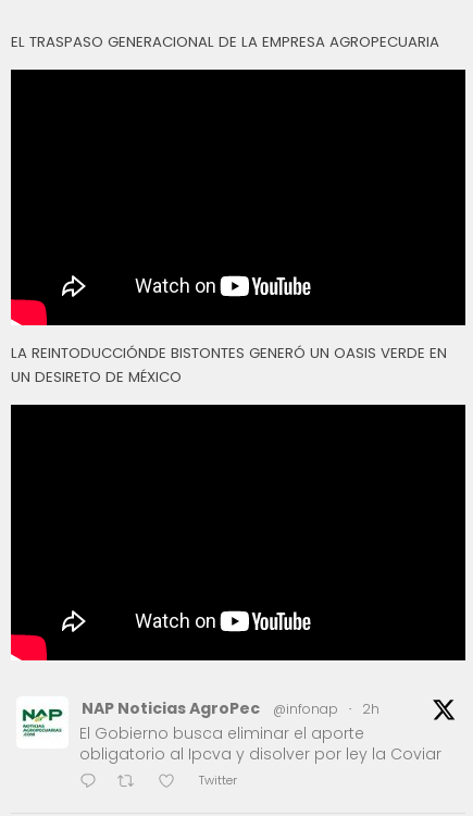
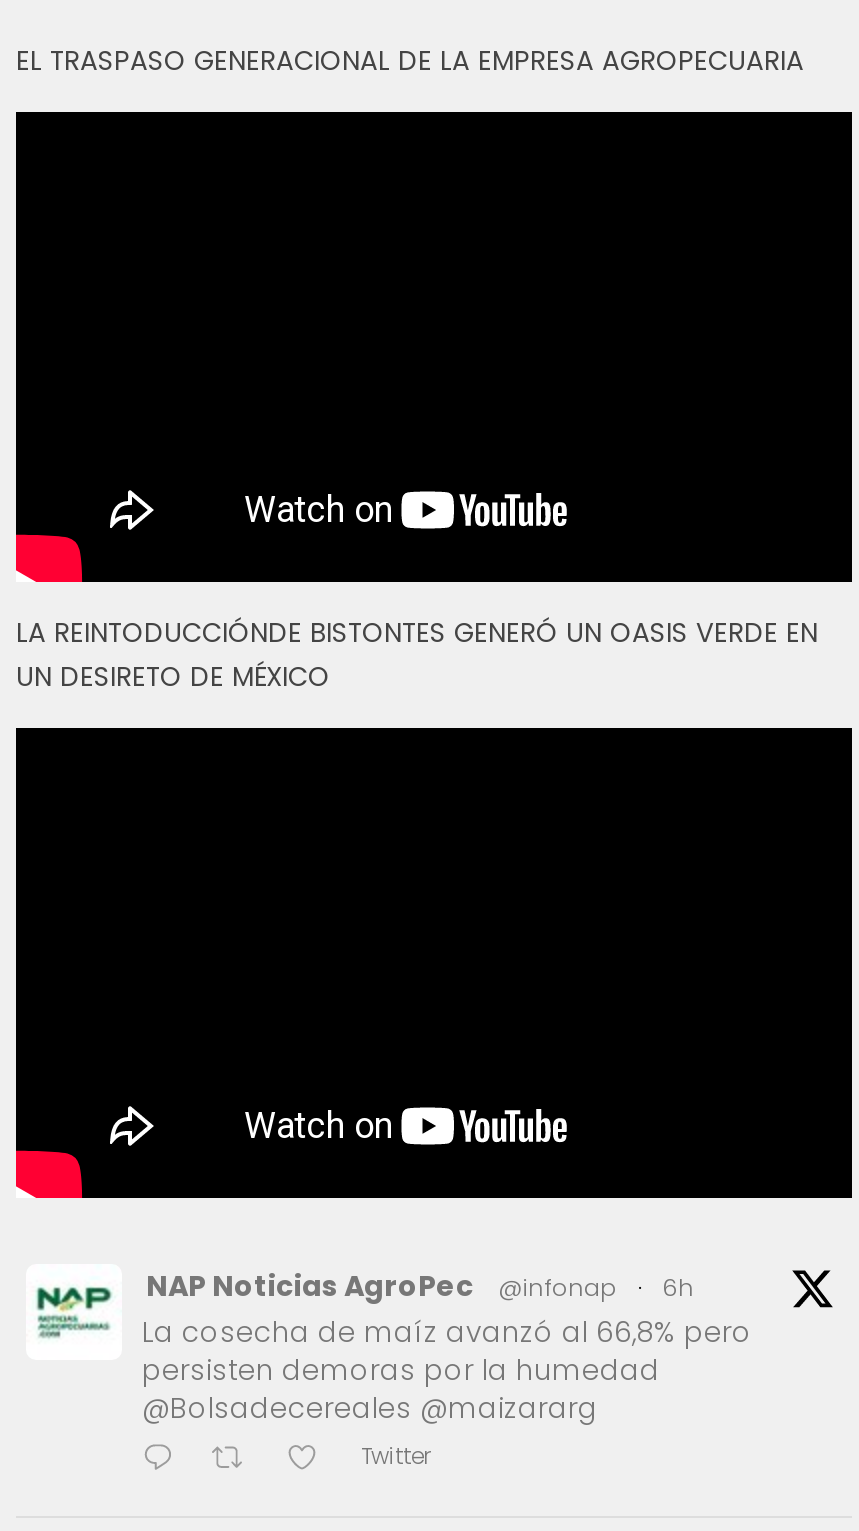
[79,699,441,765] 2h | El Gobierno busca eliminar el aporte | obligatorio al Ipcva y disolver por ley la Coviar -> [142,1270,752,1428] 6h | La cosecha de maíz avanzó al 66,8% pero | persisten demoras por la humedad | @Bolsadecereales @maizararg

